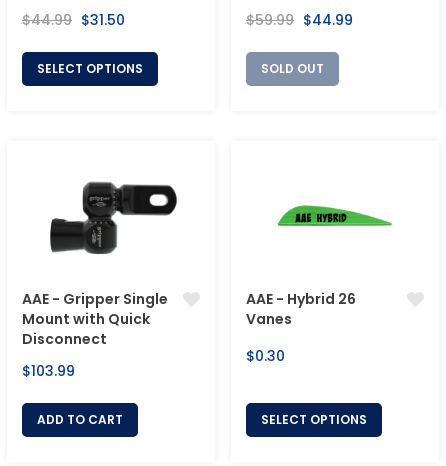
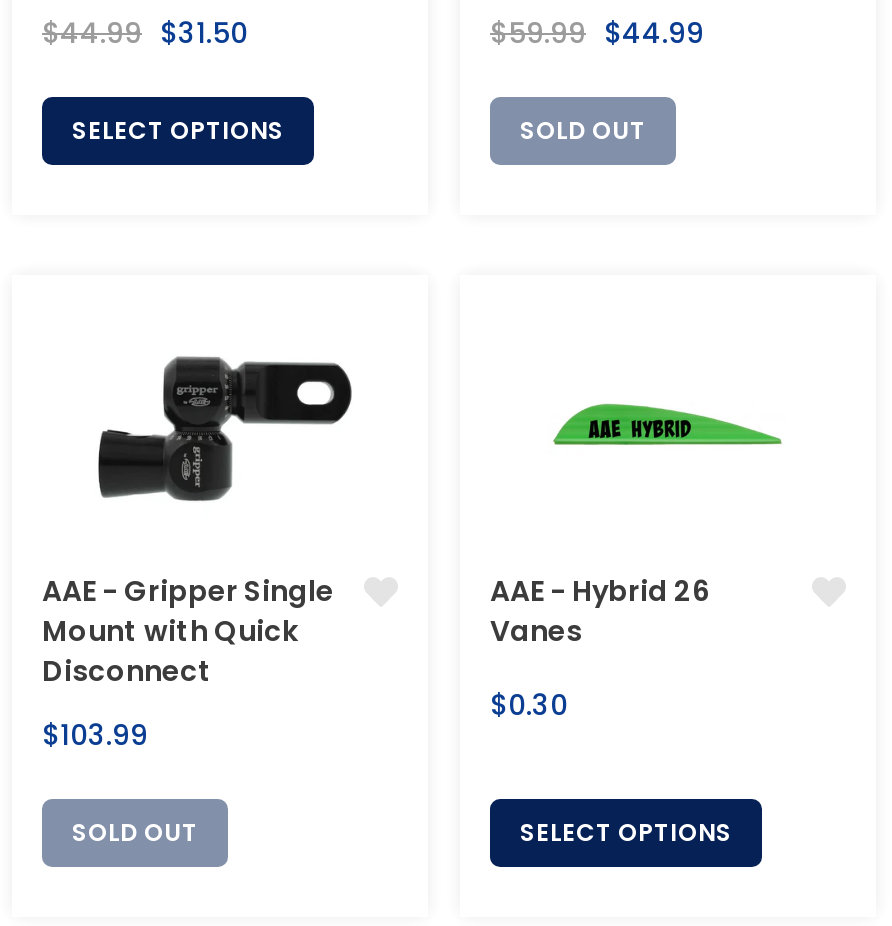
[37,411,123,428] ADD TO CART -> [72,816,198,850] SOLD OUT

